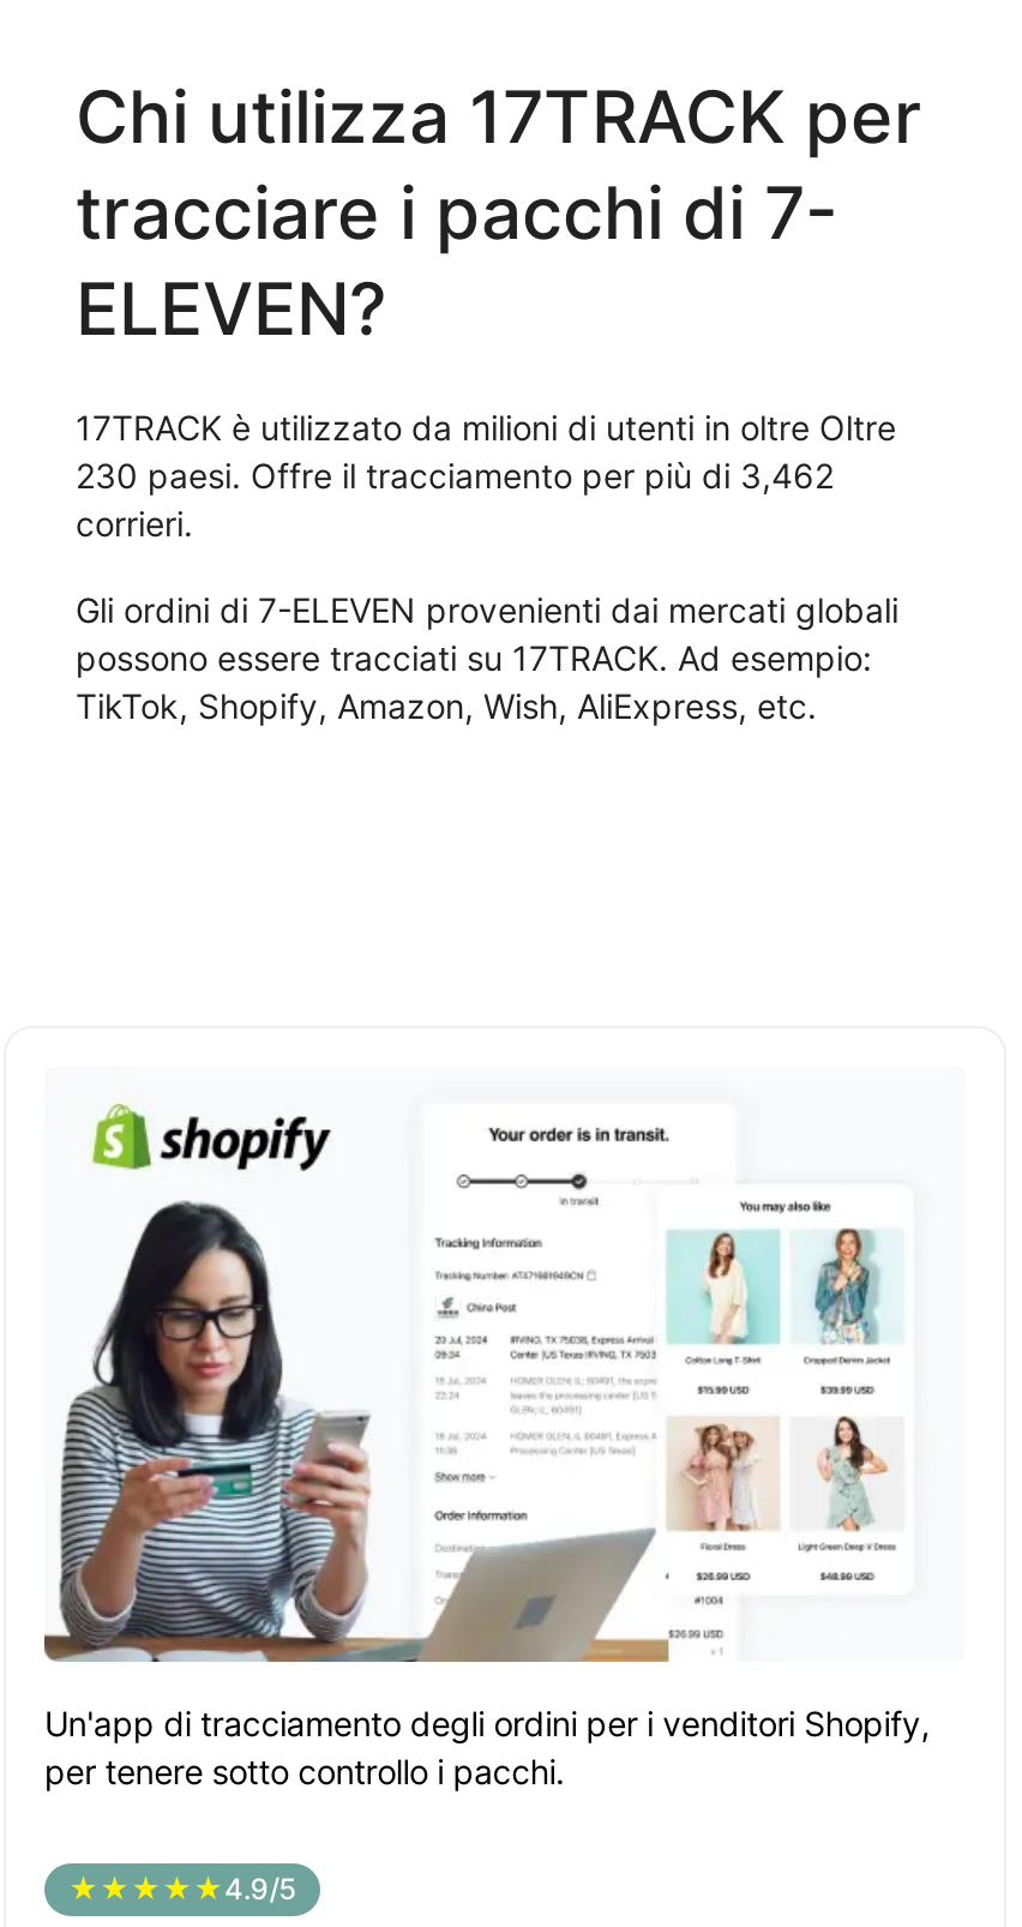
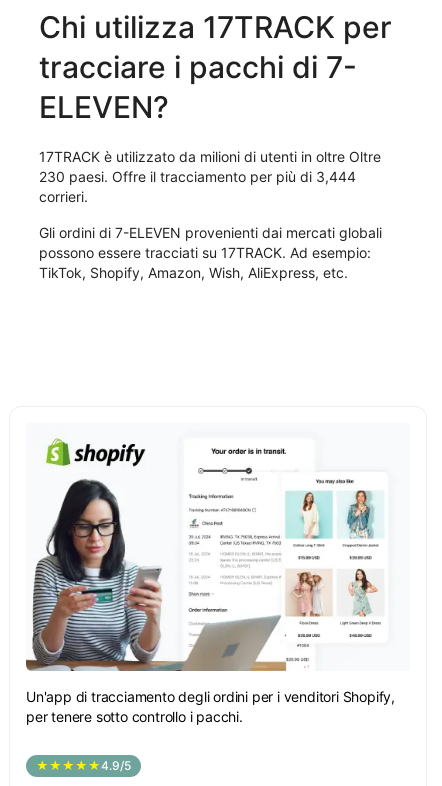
[76,455,834,496] 230 paesi. Offre il tracciamento per più di 3,462 -> [39,168,356,185] 230 paesi. Offre il tracciamento per più di 3,444

